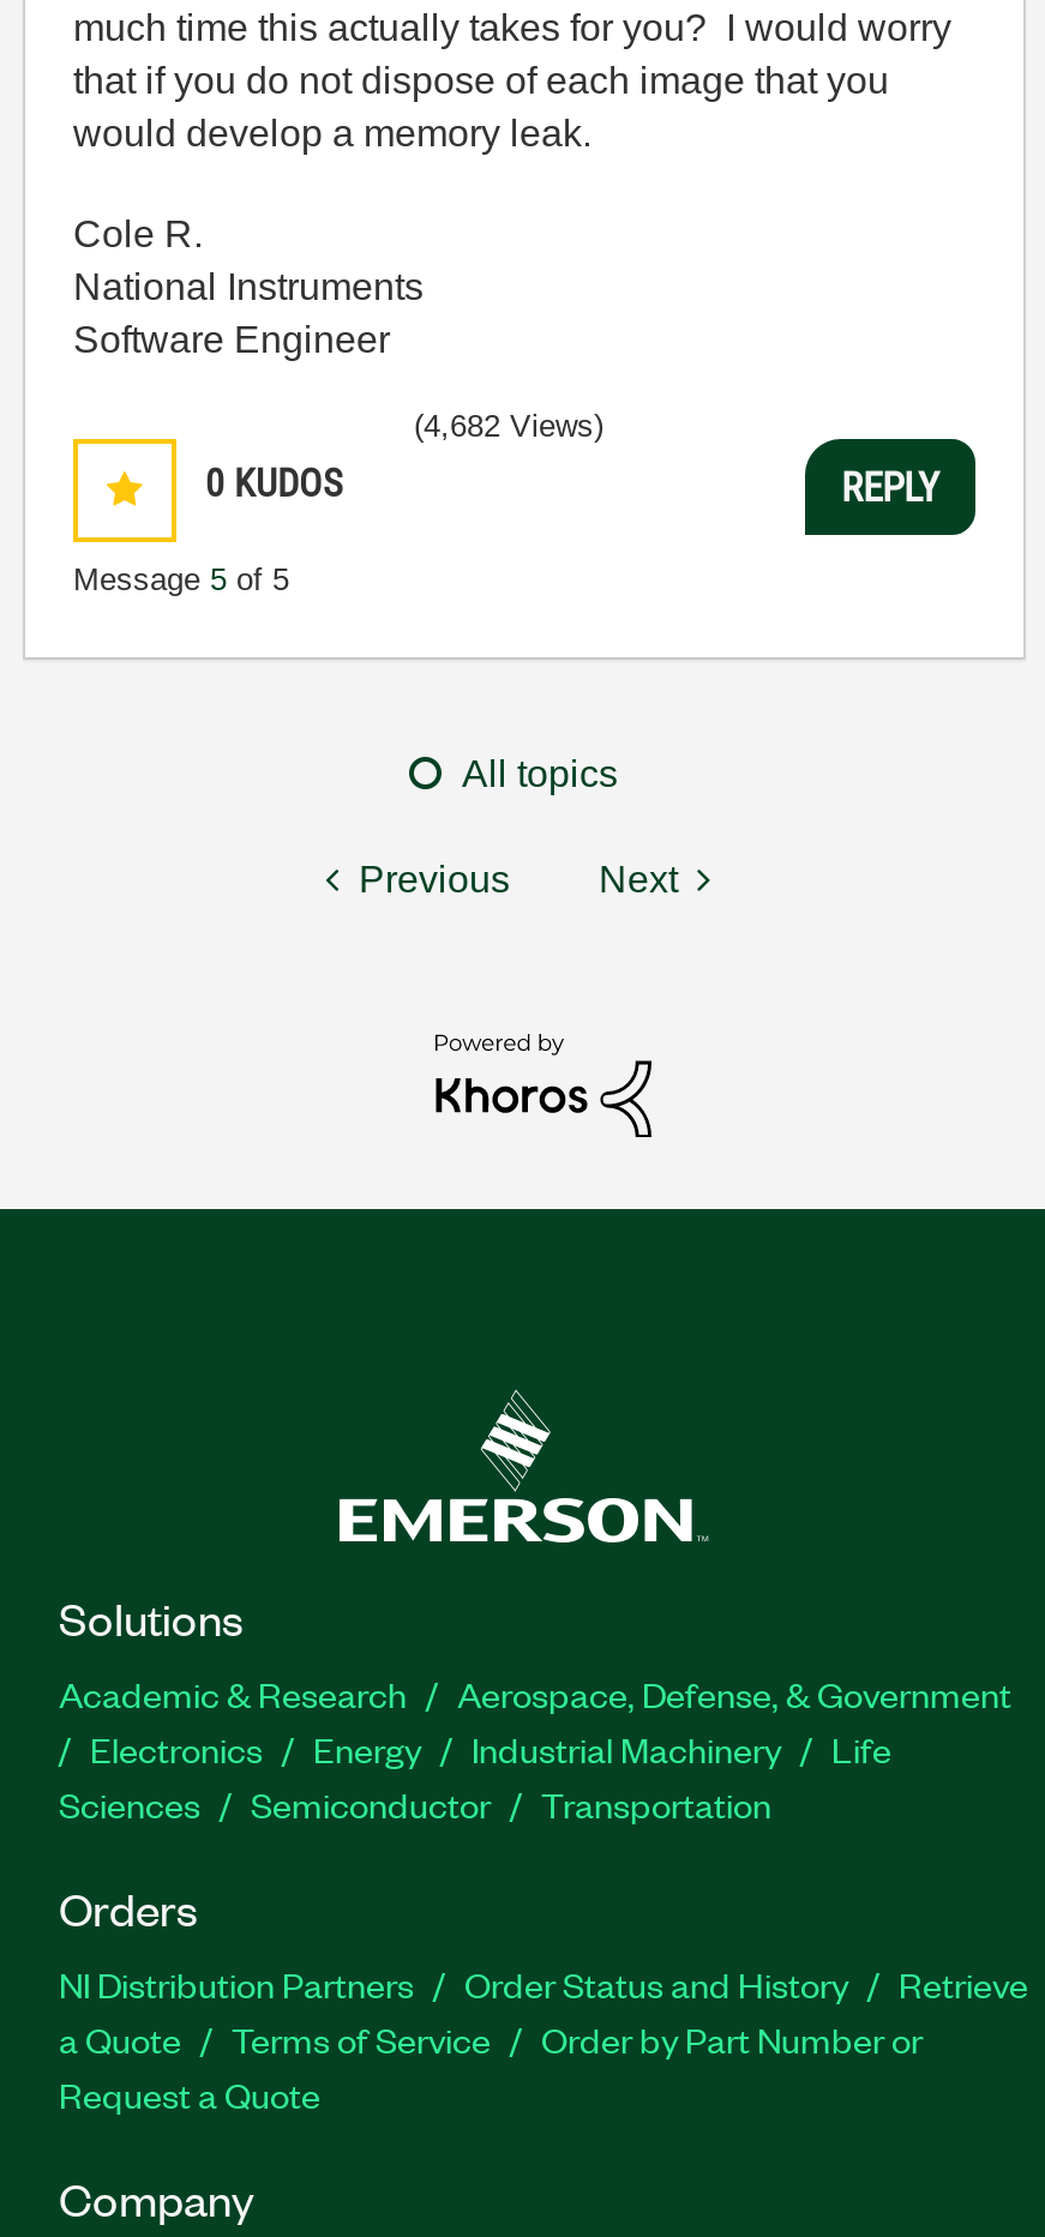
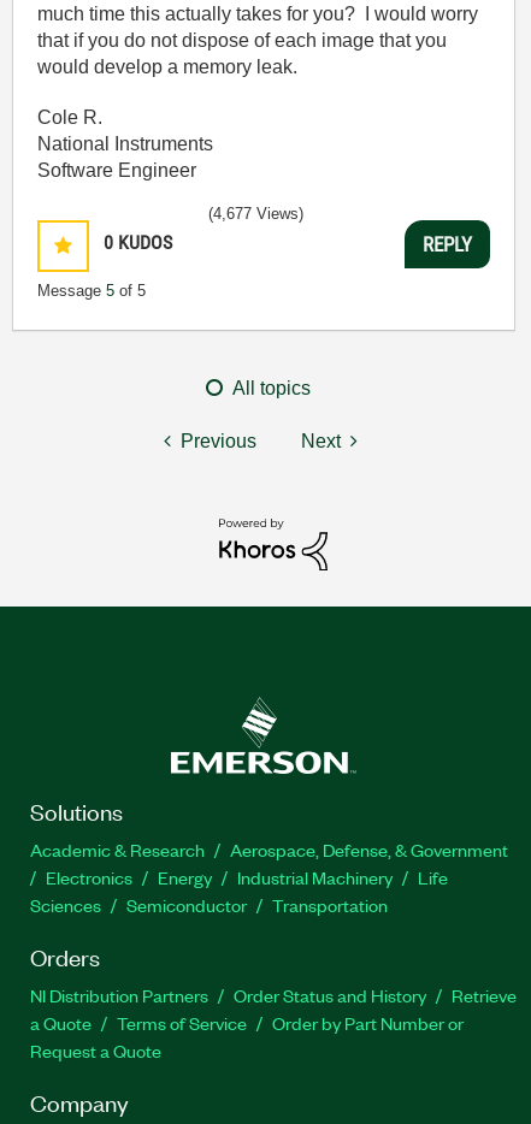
[414,408,603,444] (4,682 Views) -> [208,205,303,223] (4,677 Views)

